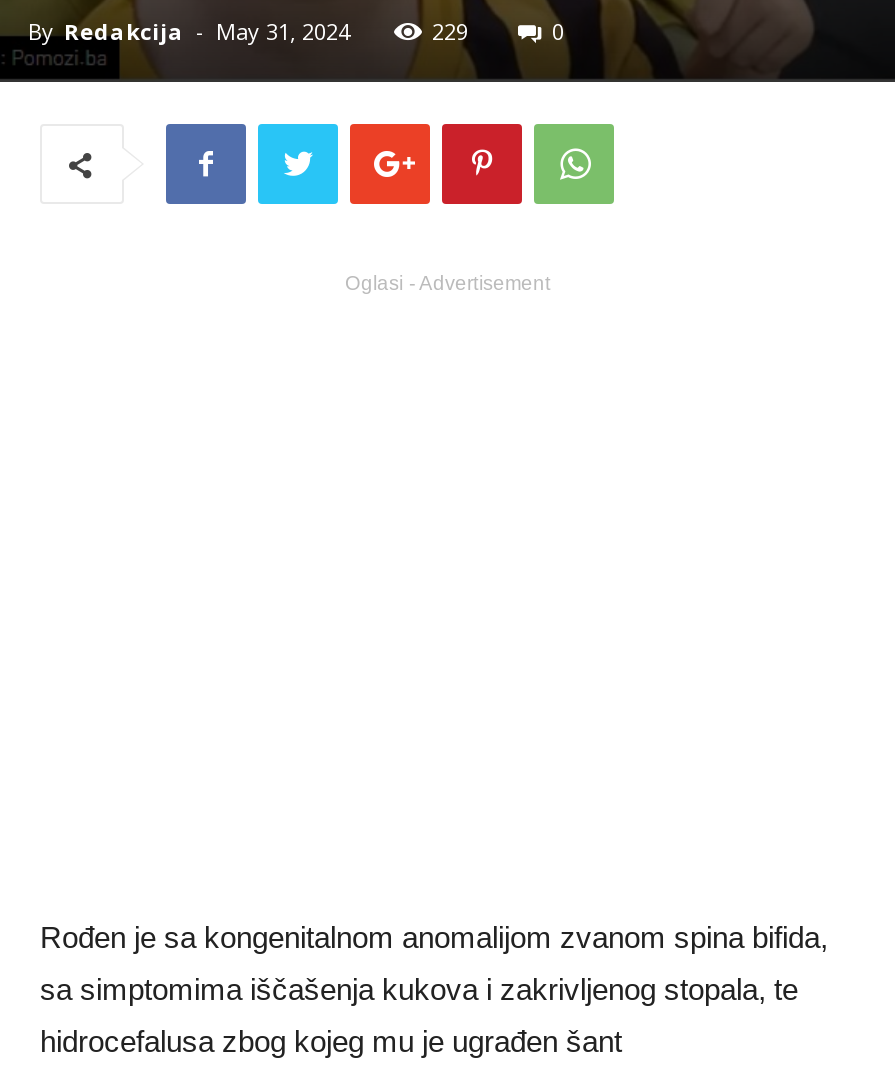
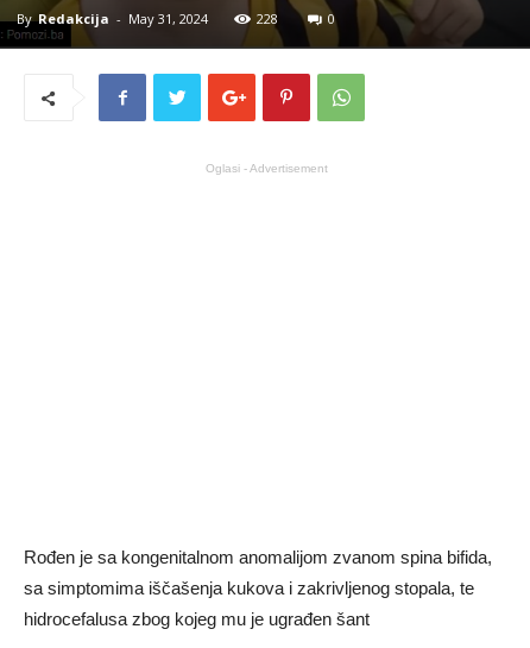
[432,16,468,46] 229 -> [257,10,278,27] 228

